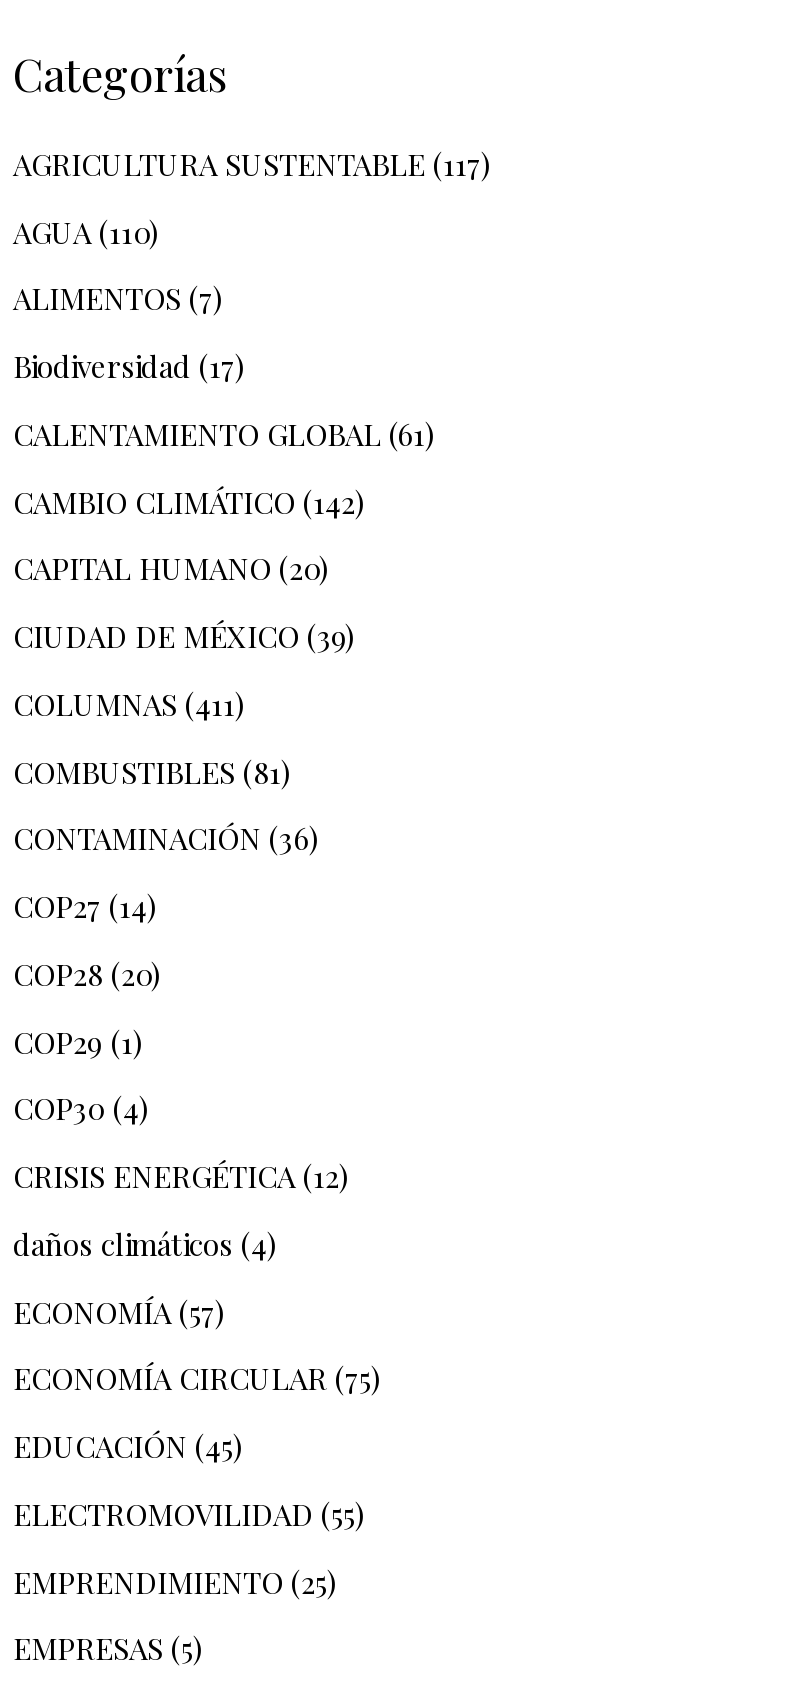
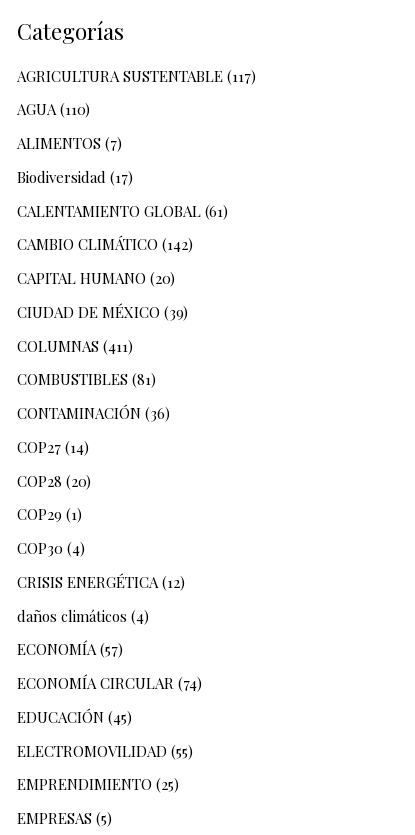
[13,1358,381,1398] ECONOMÍA CIRCULAR (75) -> [17,673,202,693] ECONOMÍA CIRCULAR (74)

